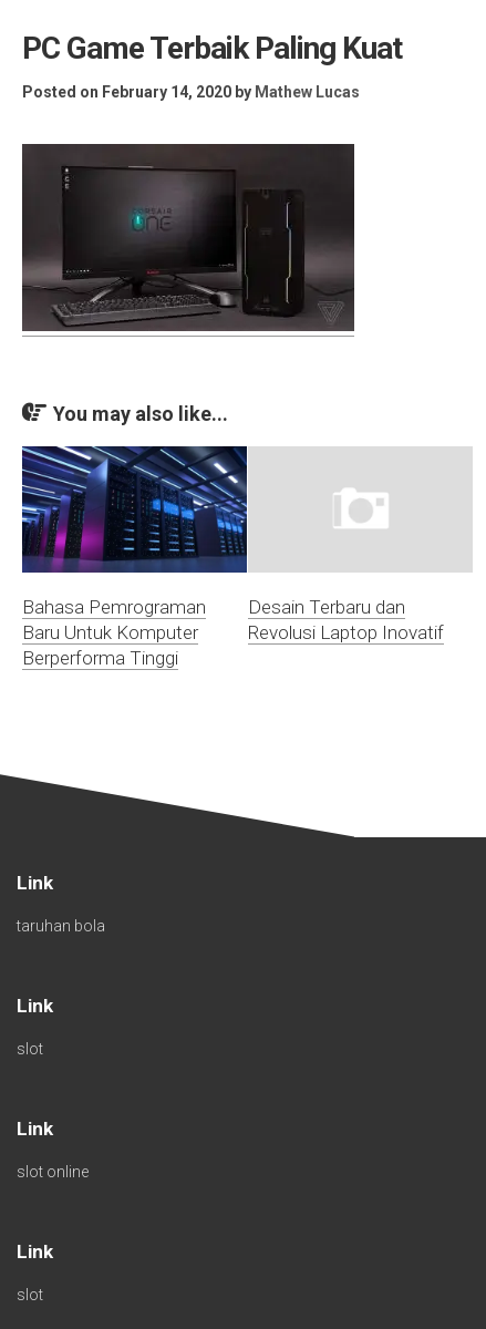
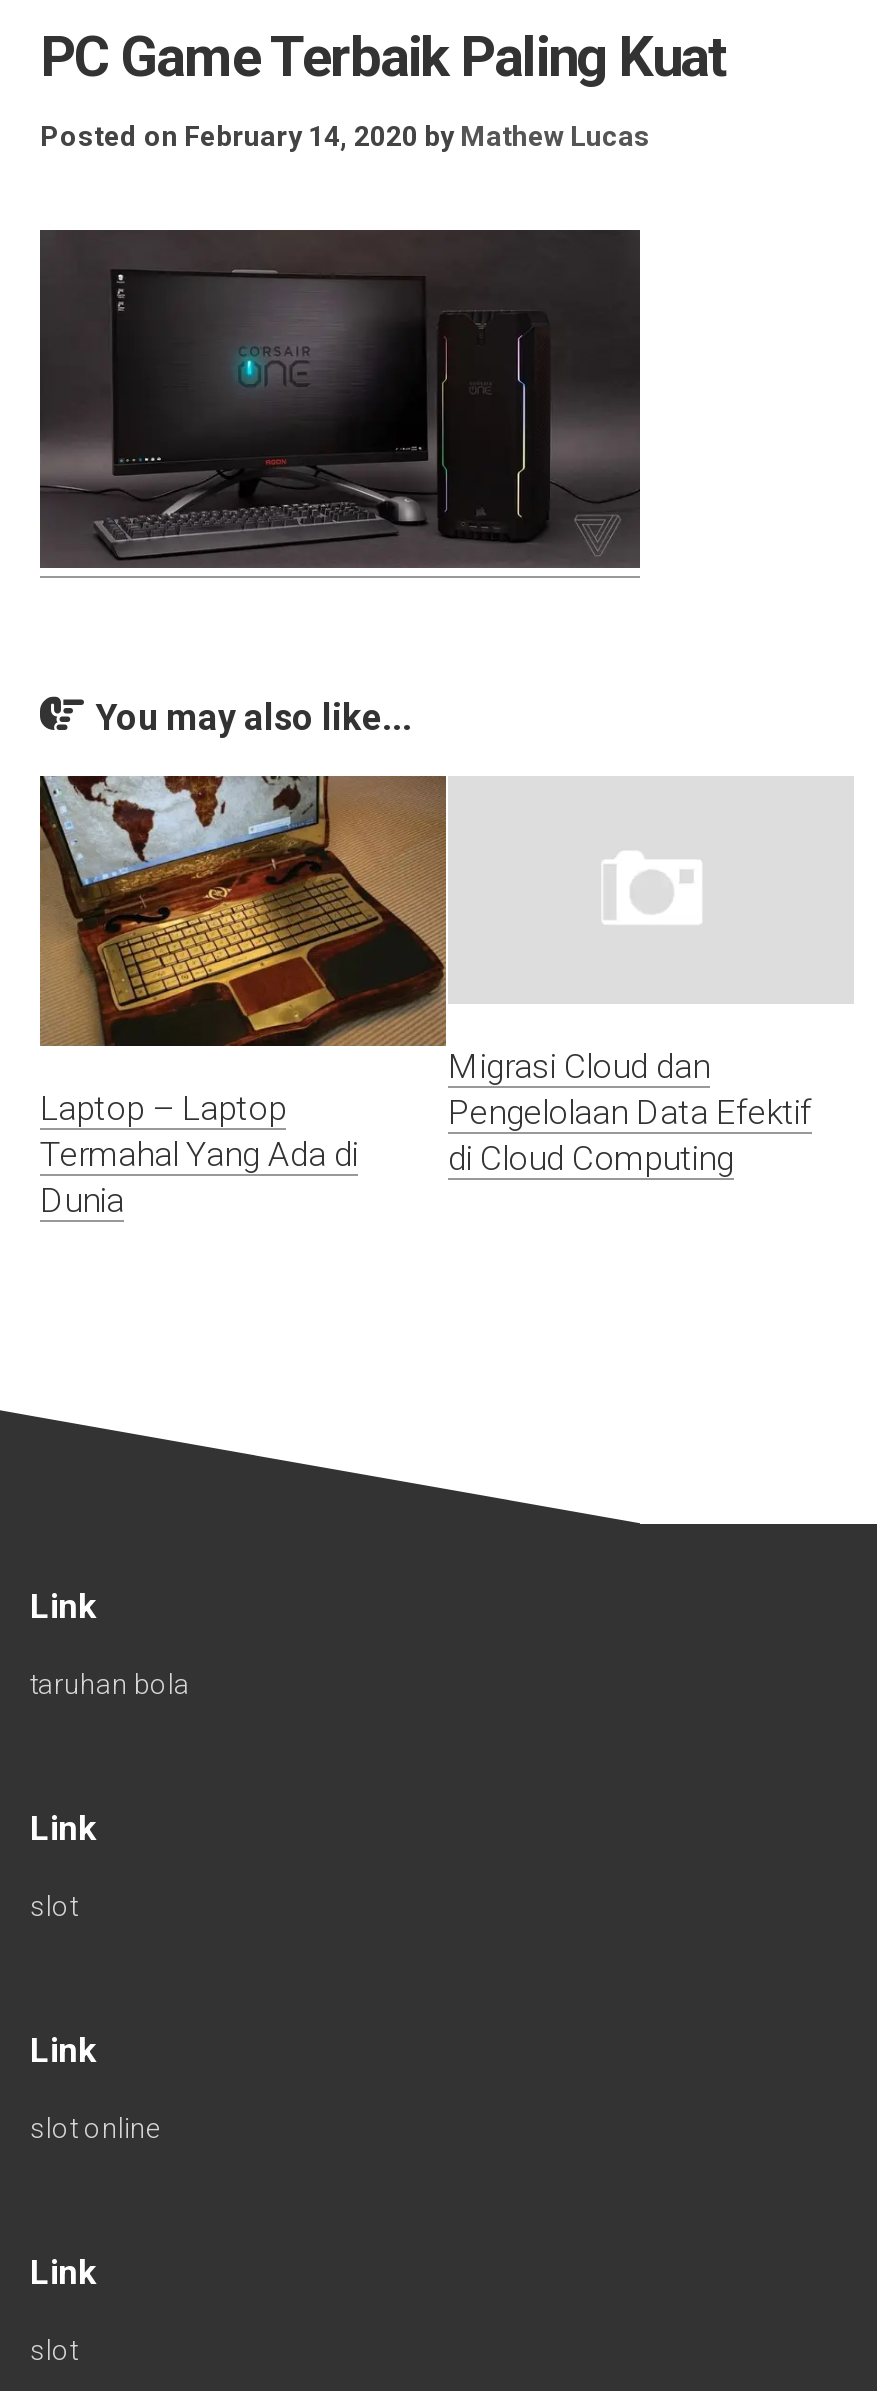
[21,445,248,669] [image] | Bahasa Pemrograman | Baru Untuk Komputer | Berperforma Tinggi -> [38,774,448,1220] [image] | Laptop – Laptop | Termahal Yang Ada di | Dunia
[248,596,444,643] Desain Terbaru dan | Revolusi Laptop Inovatif -> [448,1045,812,1177] Migrasi Cloud dan | Pengelolaan Data Efektif | di Cloud Computing

